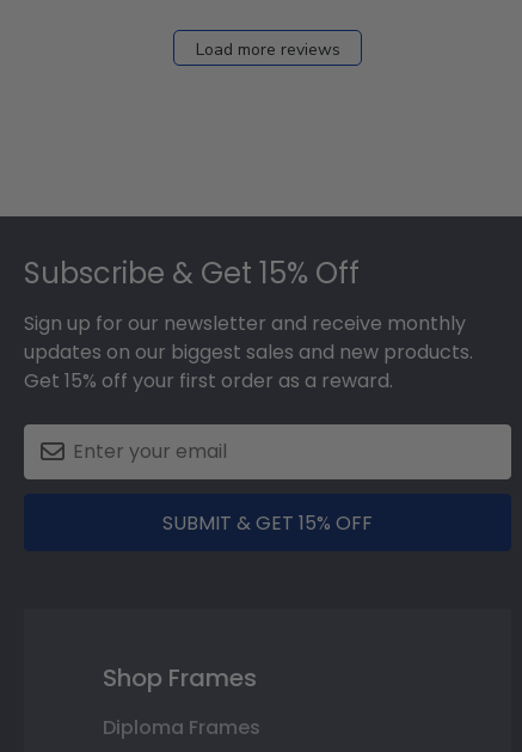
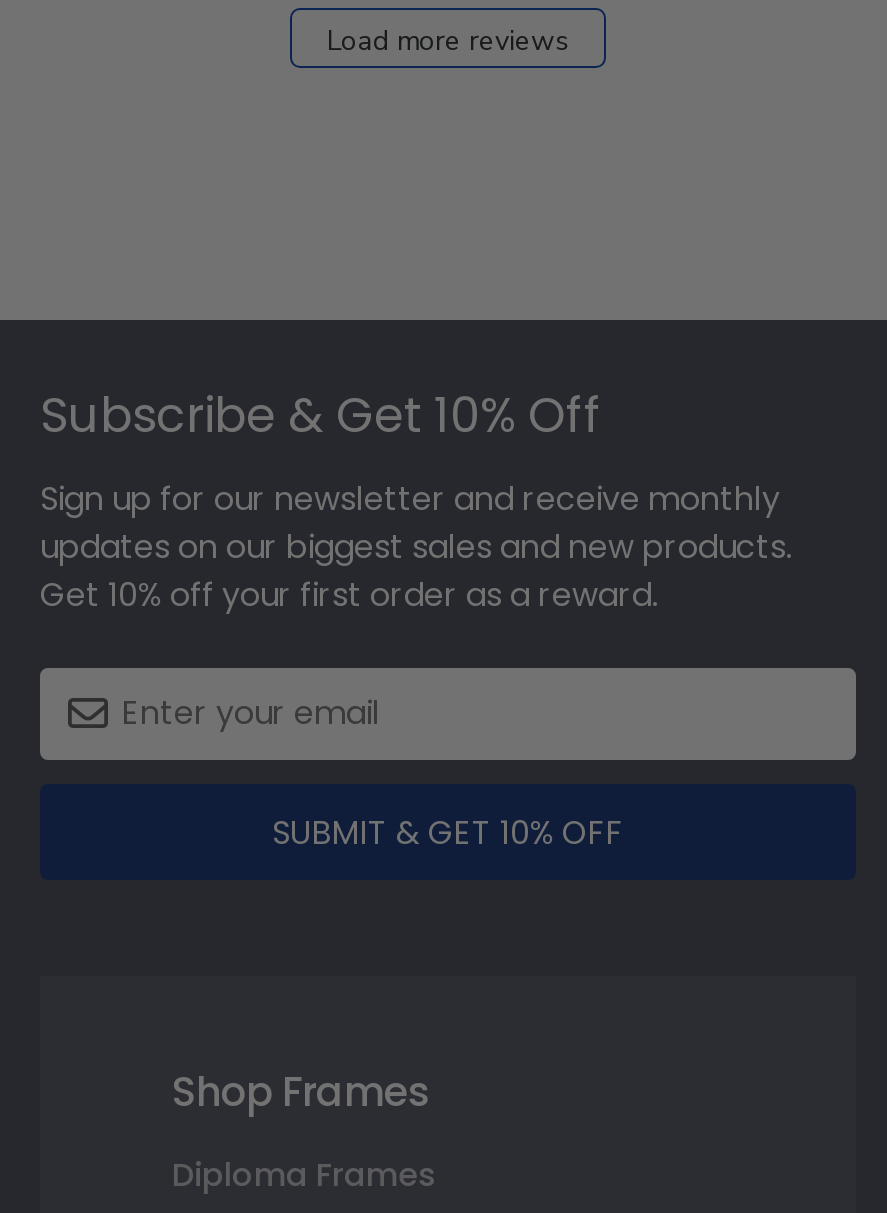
[24,253,360,293] Subscribe & Get 15% Off -> [40,382,602,448] Subscribe & Get 10% Off
[24,367,393,394] Get 15% off your first order as a reward. -> [40,572,658,618] Get 10% off your first order as a reward.
[162,509,373,537] SUBMIT & GET 15% OFF -> [272,810,624,856] SUBMIT & GET 10% OFF

